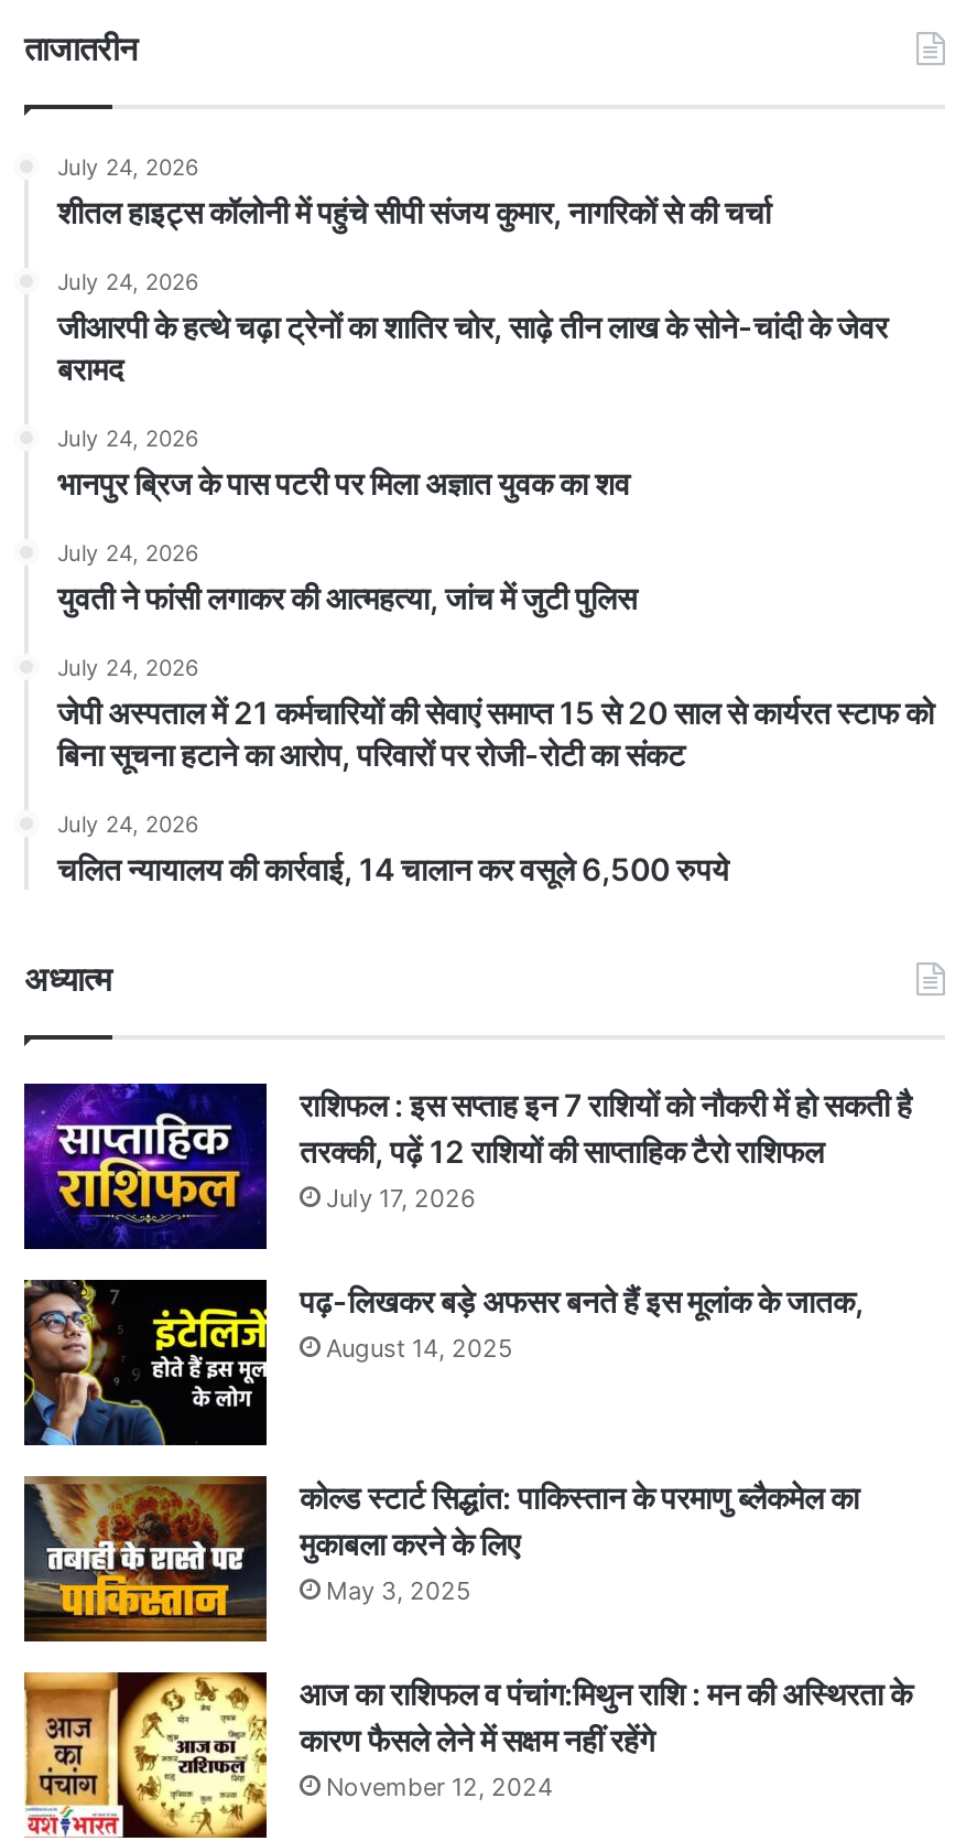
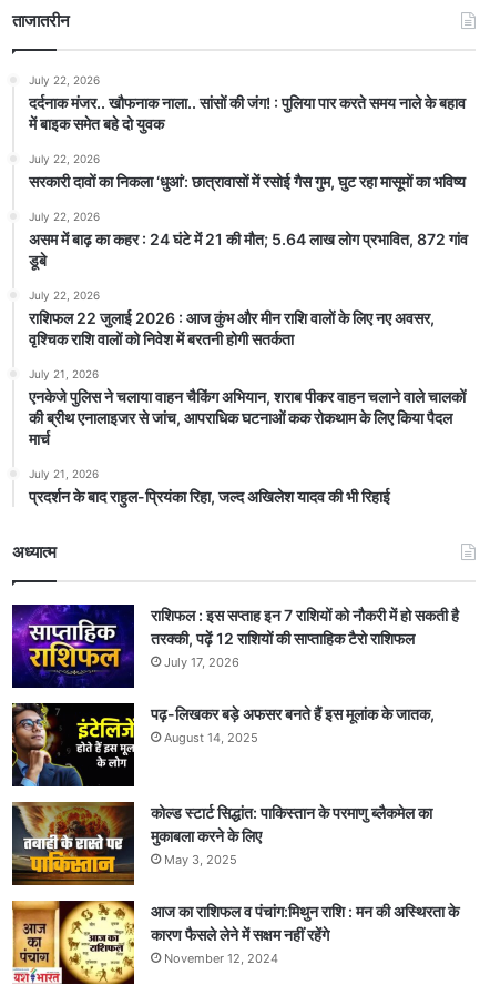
[57,154,771,231] July 24, 2026 | शीतल हाइट्स कॉलोनी में पहुंचे सीपी संजय कुमार, नागरिकों से की चर्चा -> [29,73,466,133] July 22, 2026 | दर्दनाक मंजर.. खौफनाक नाला.. सांसों की जंग! : पुलिया पार करते समय नाले के बहाव | में बाइक समेत बहे दो युवक
[57,269,888,388] July 24, 2026 | जीआरपी के हत्थे चढ़ा ट्रेनों का शातिर चोर, साढ़े तीन लाख के सोने-चांदी के जेवर | बरामद -> [29,152,466,191] July 22, 2026 | सरकारी दावों का निकला ‘धुआं’: छात्रावासों में रसोई गैस गुम, घुट रहा मासूमों का भविष्य
[57,425,630,502] July 24, 2026 | भानपुर ब्रिज के पास पटरी पर मिला अज्ञात युवक का शव -> [29,209,468,269] July 22, 2026 | असम में बाढ़ का कहर : 24 घंटे में 21 की मौत; 5.64 लाख लोग प्रभावित, 872 गांव | डूबे
[57,540,637,617] July 24, 2026 | युवती ने फांसी लगाकर की आत्महत्या, जांच में जुटी पुलिस -> [29,288,435,348] July 22, 2026 | राशिफल 22 जुलाई 2026 : आज कुंभ और मीन राशि वालों के लिए नए अवसर, | वृश्चिक राशि वालों को निवेश में बरतनी होगी सतर्कता
[57,654,934,773] July 24, 2026 | जेपी अस्पताल में 21 कर्मचारियों की सेवाएं समाप्त 15 से 20 साल से कार्यरत स्टाफ को | बिना सूचना हटाने का आरोप, परिवारों पर रोजी-रोटी का संकट -> [29,367,466,448] July 21, 2026 | एनकेजे पुलिस ने चलाया वाहन चैकिंग अभियान, शराब पीकर वाहन चलाने वाले चालकों | की ब्रीथ एनालाइजर से जांच, आपराधिक घटनाओं कक रोकथाम के लिए किया पैदल | मार्च
[57,811,729,888] July 24, 2026 | चलित न्यायालय की कार्रवाई, 14 चालान कर वसूले 6,500 रुपये -> [29,467,390,506] July 21, 2026 | प्रदर्शन के बाद राहुल-प्रियंका रिहा, जल्द अखिलेश यादव की भी रिहाई

